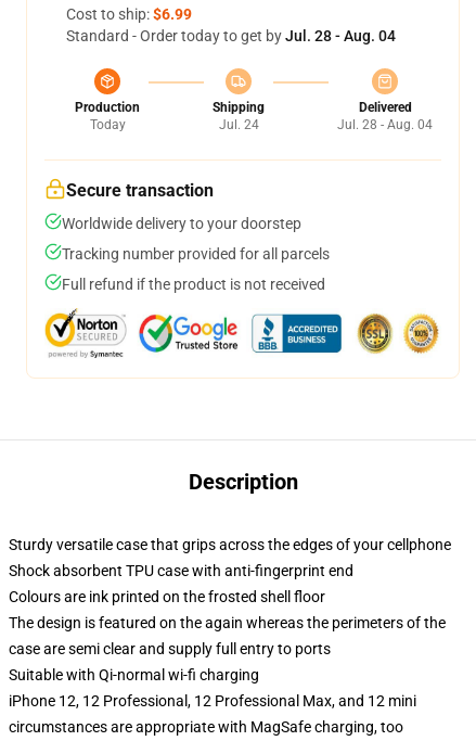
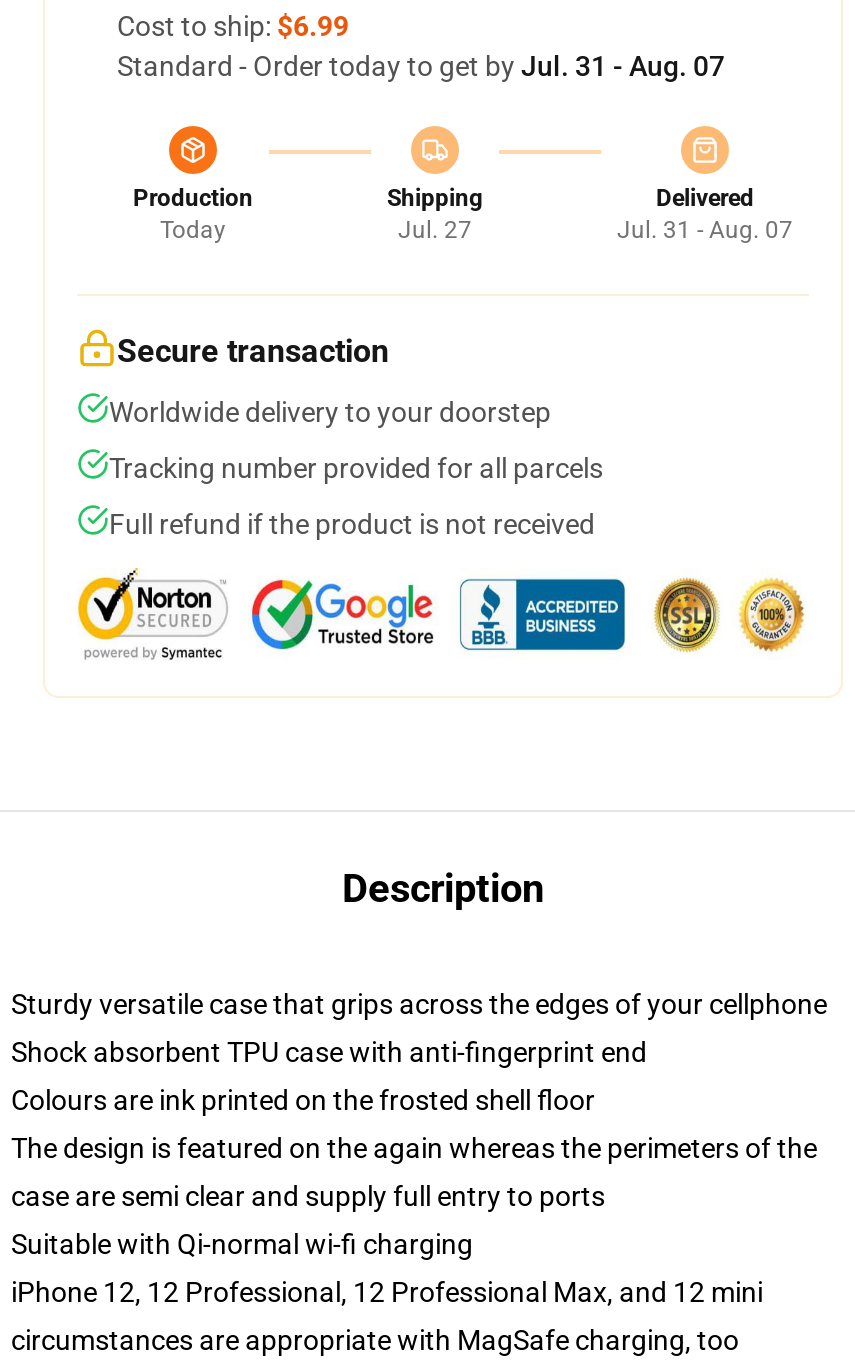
[66,27,396,44] Standard - Order today to get by Jul. 28 - Aug. 04 -> [117,50,725,82] Standard - Order today to get by Jul. 31 - Aug. 07
[218,117,259,132] Jul. 24 -> [398,216,472,244] Jul. 27
[337,117,433,132] Jul. 28 - Aug. 04 -> [617,216,793,244] Jul. 31 - Aug. 07

